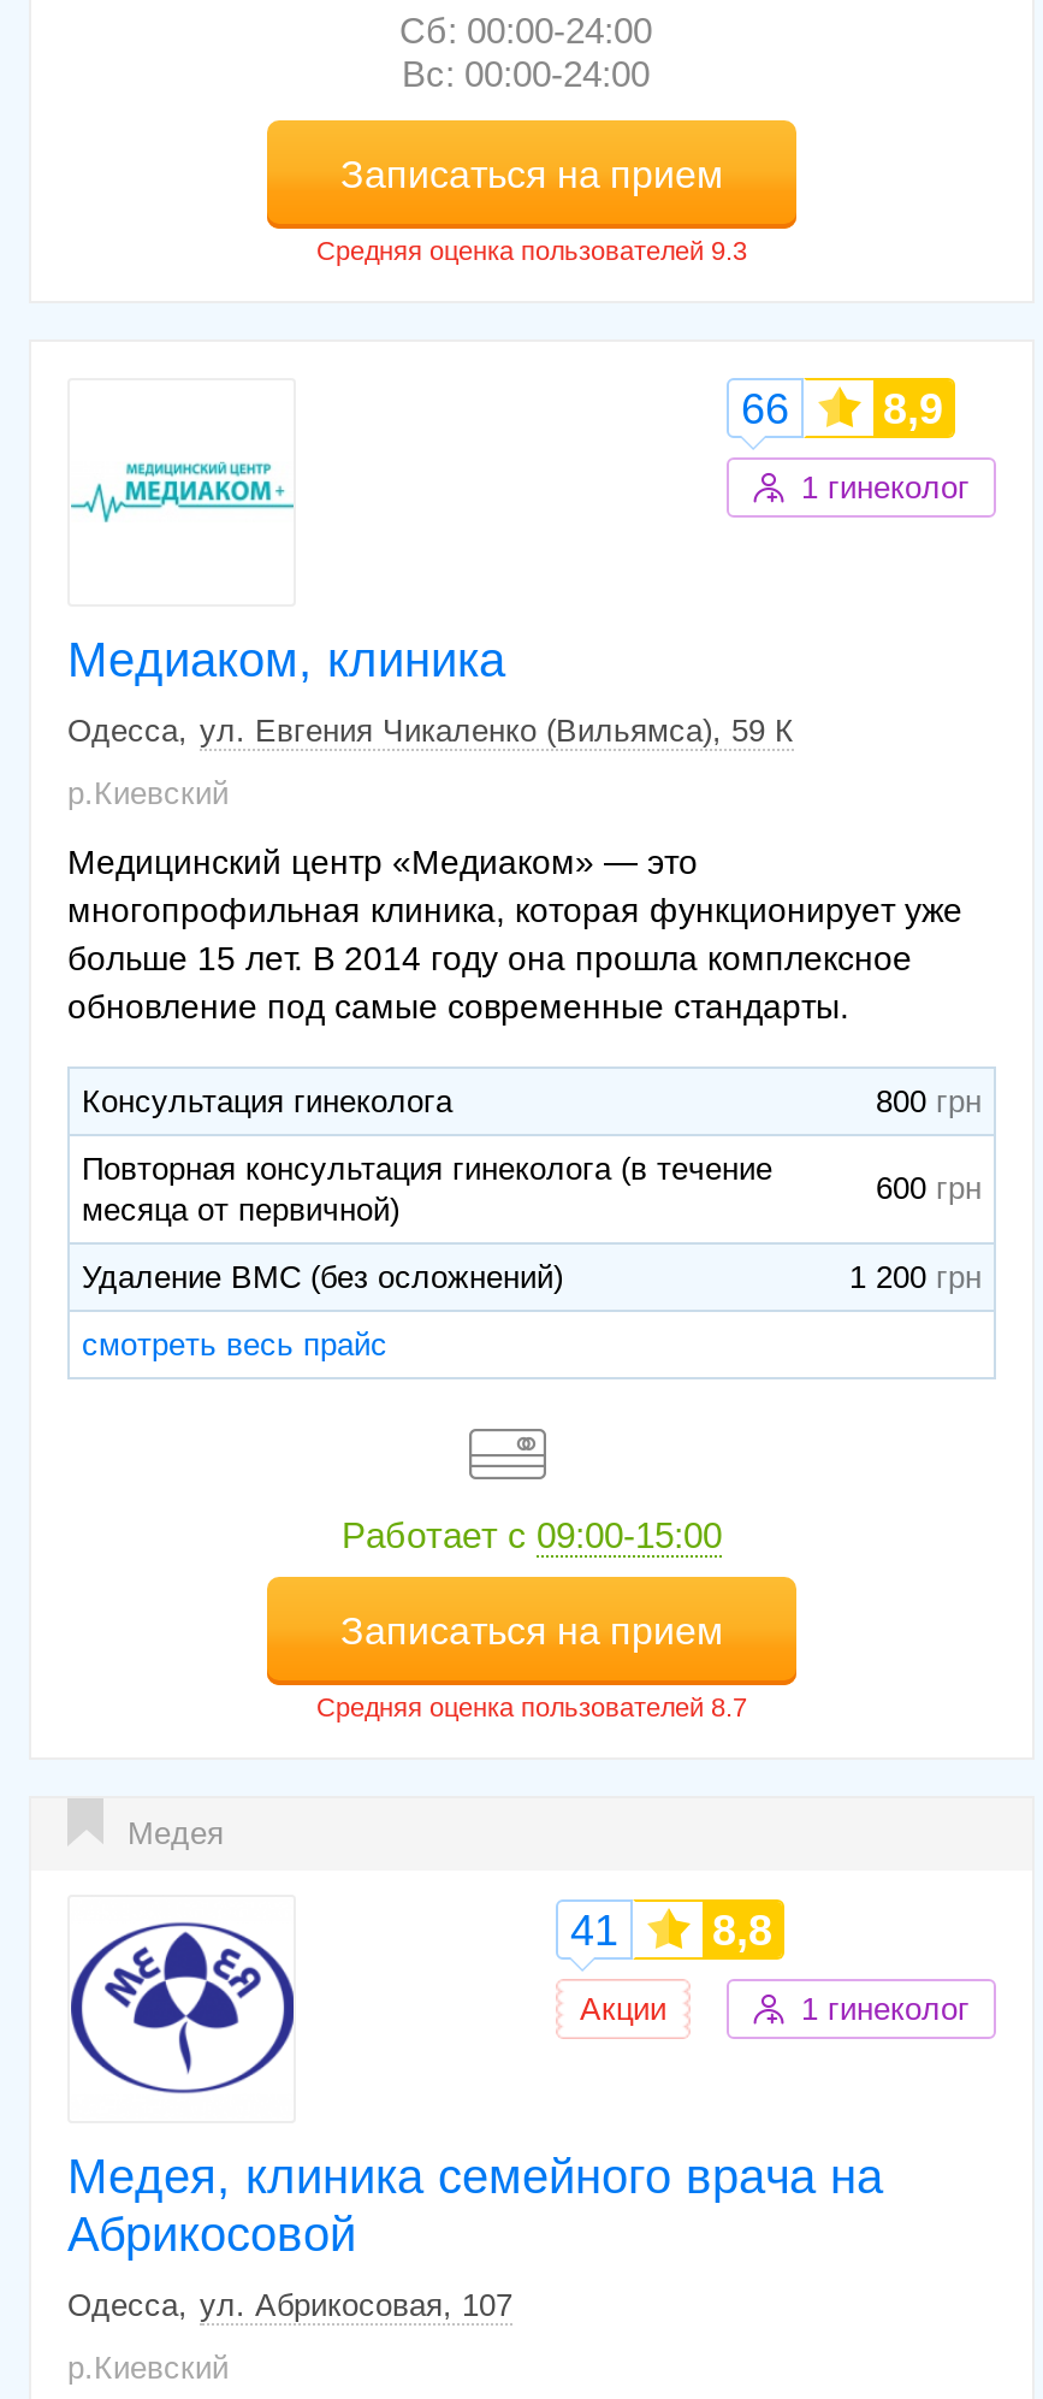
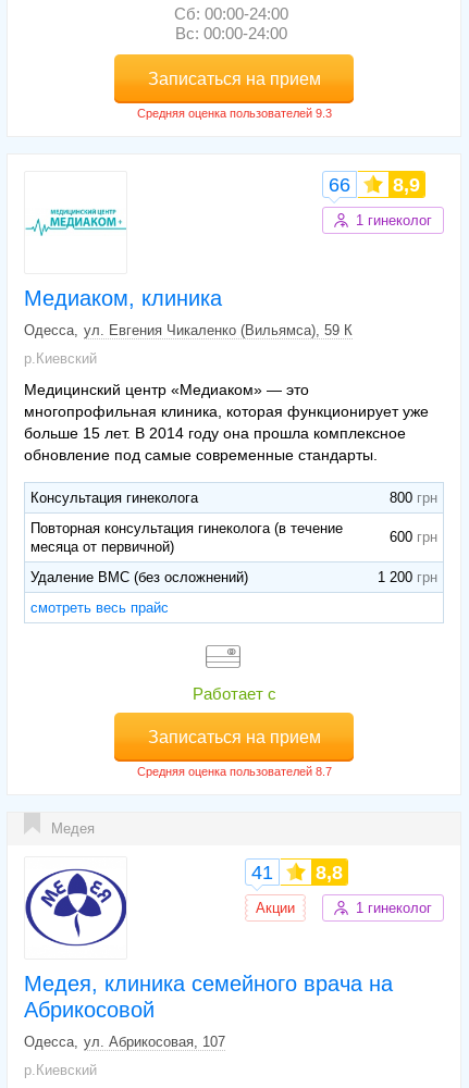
[342,1514,722,1555] Работает с 09:00-15:00 -> [192,684,276,703] Работает с

